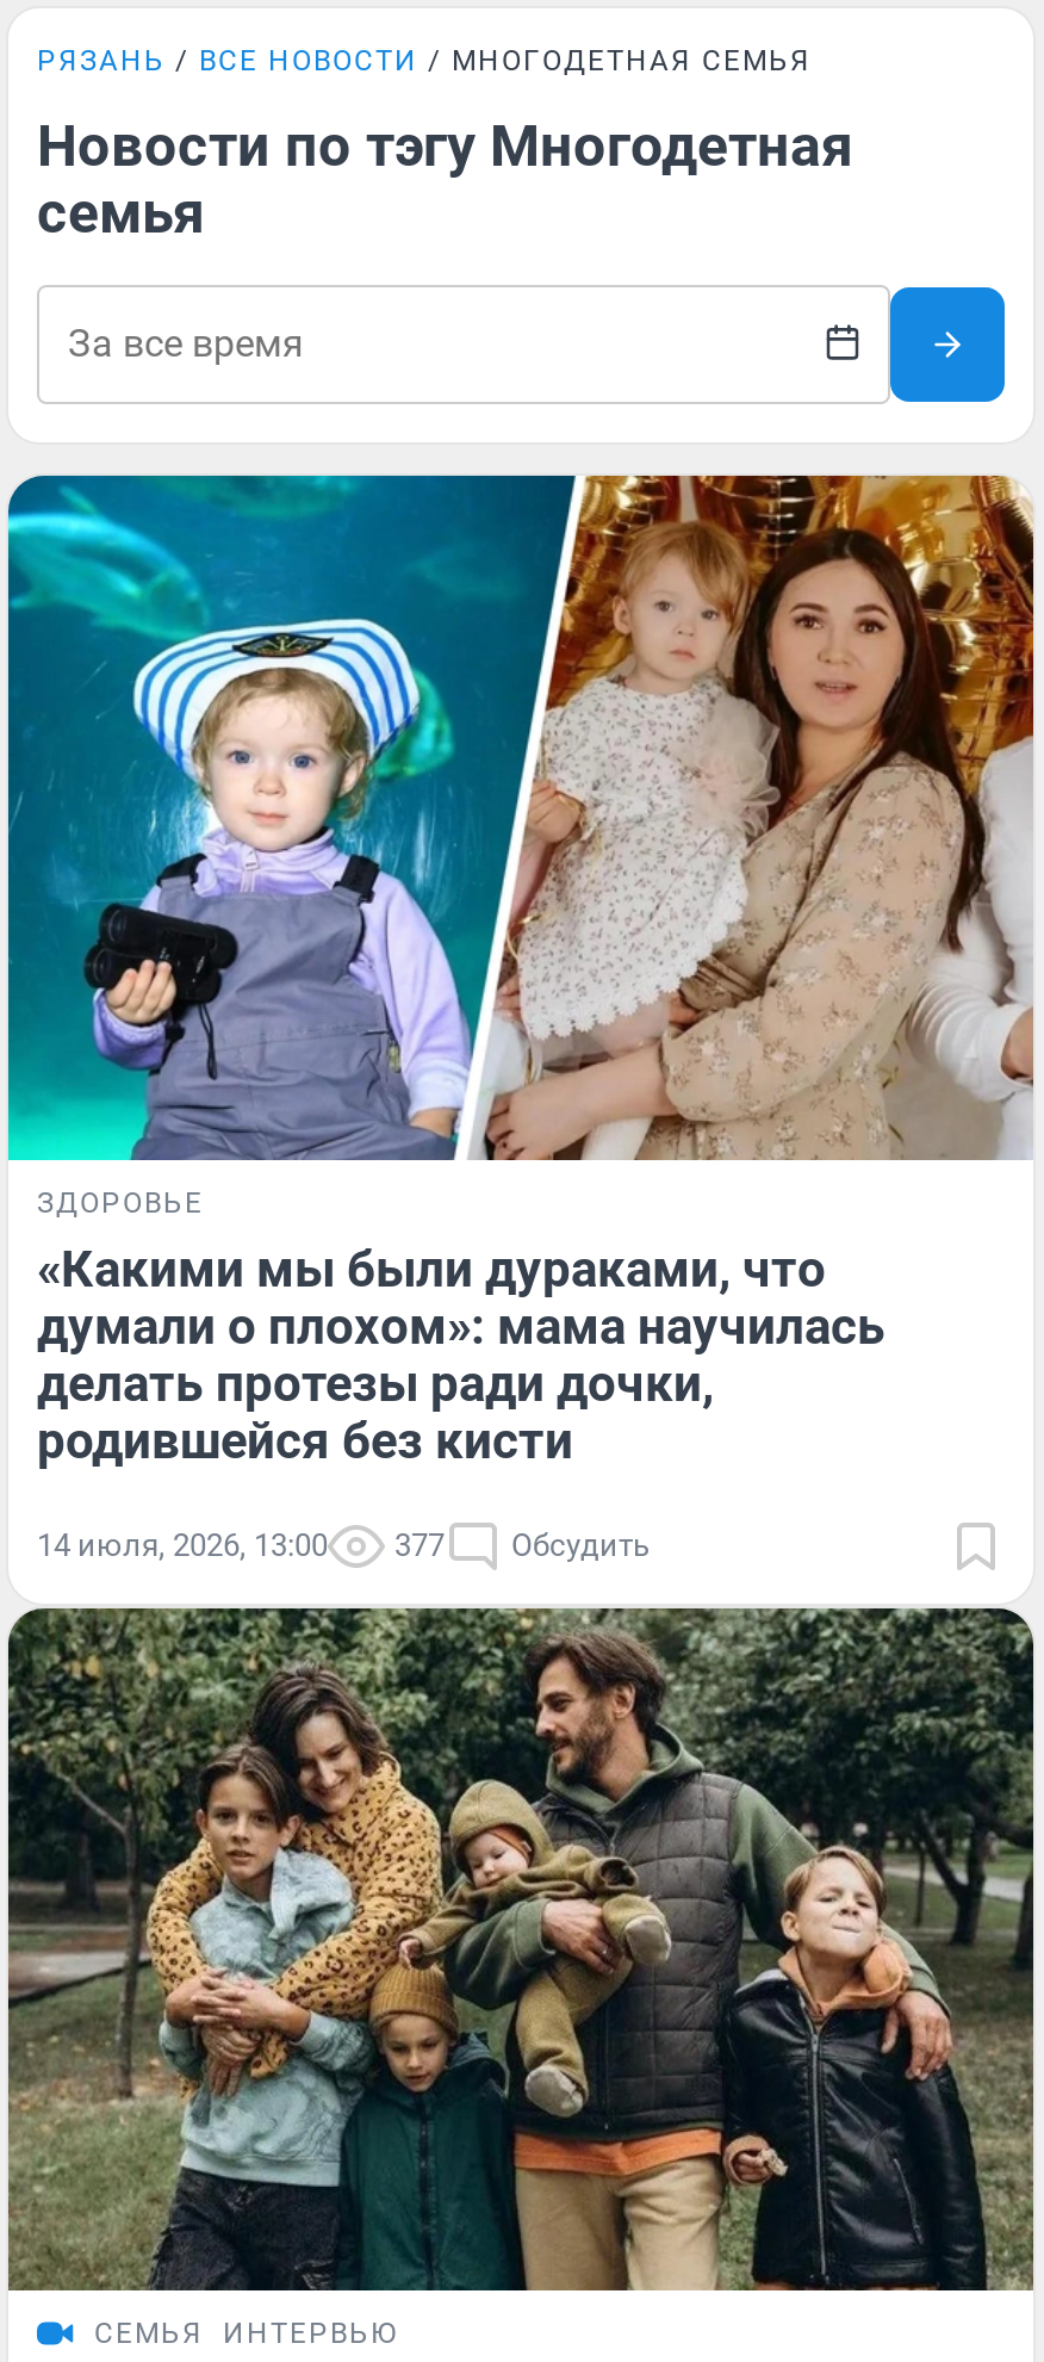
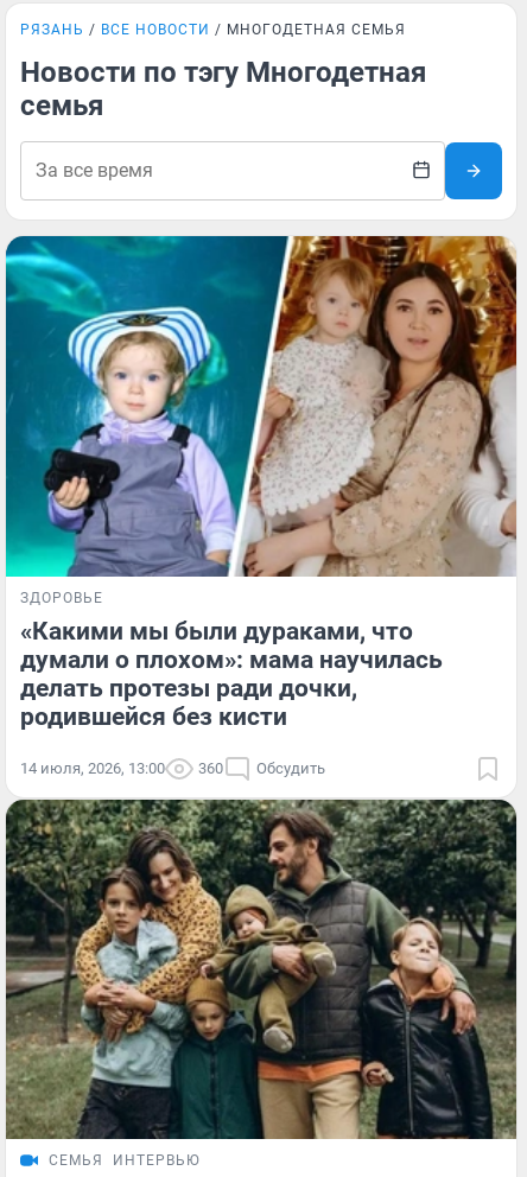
[37,1527,650,1562] 14 июля, 2026, 13:00 377 Обсудить -> [20,759,325,777] 14 июля, 2026, 13:00 360 Обсудить

